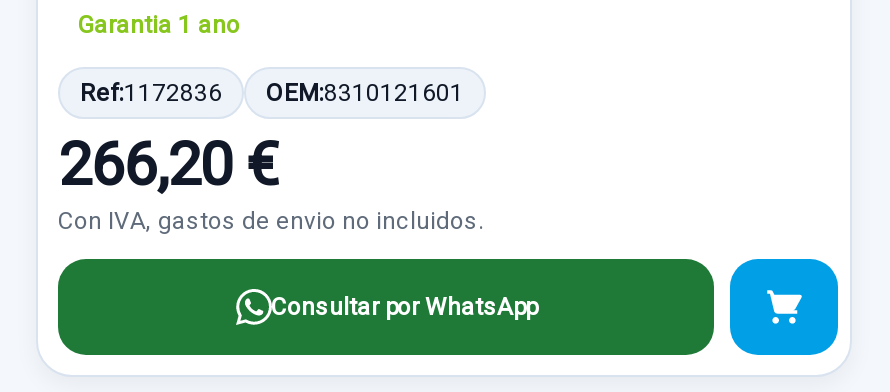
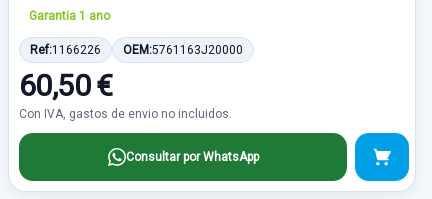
[80,79,222,107] Ref:1172836 -> [30,43,101,57] Ref:1166226
[266,79,464,107] OEM:8310121601 -> [123,43,243,57] OEM:5761163J20000
[58,129,278,199] 266,20 € -> [19,68,113,103] 60,50 €

